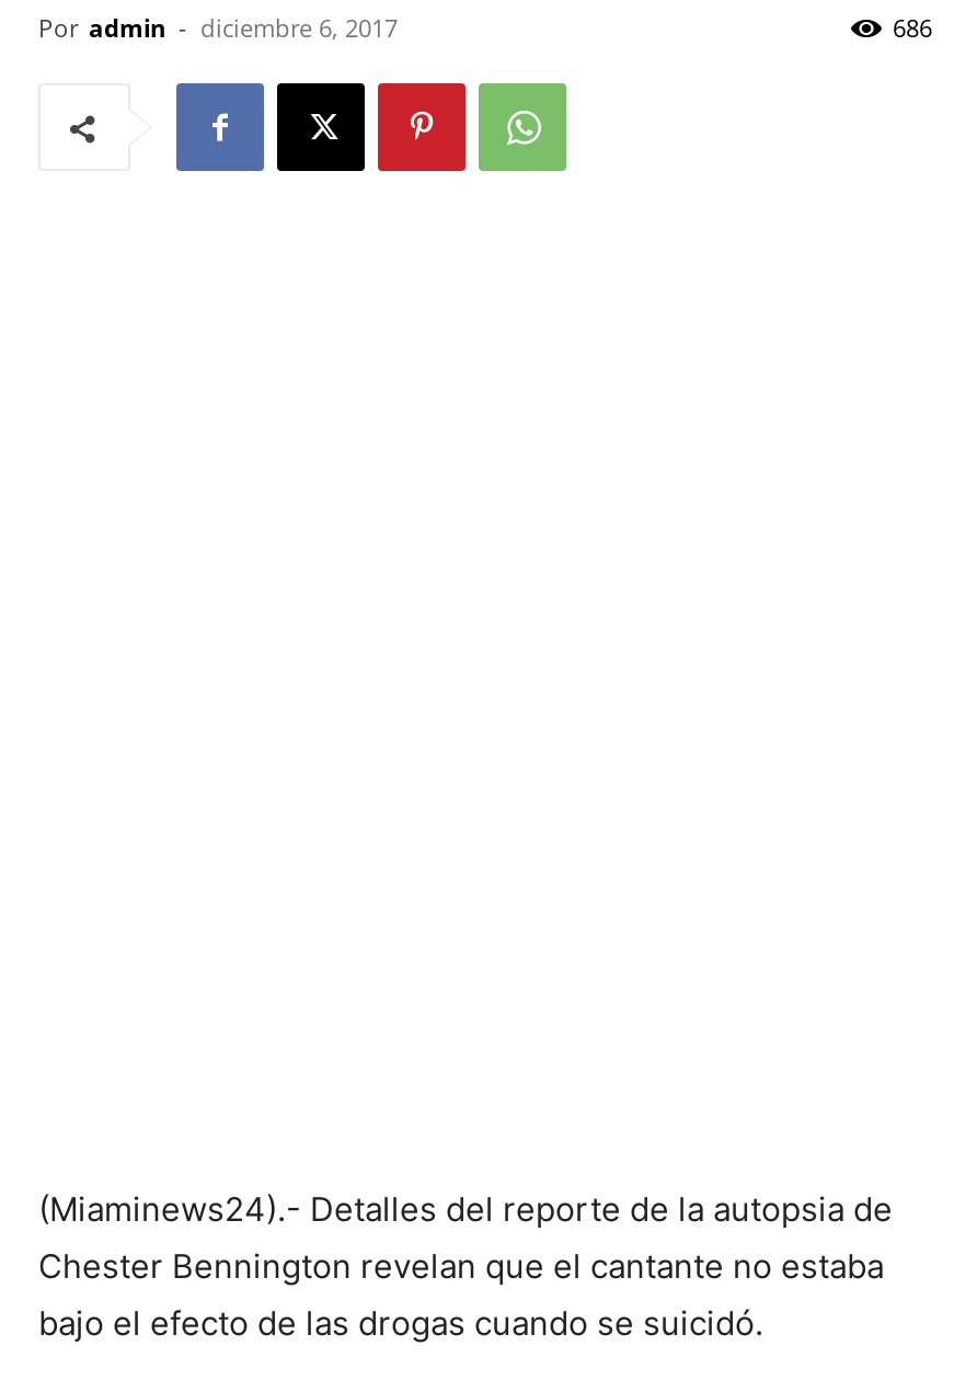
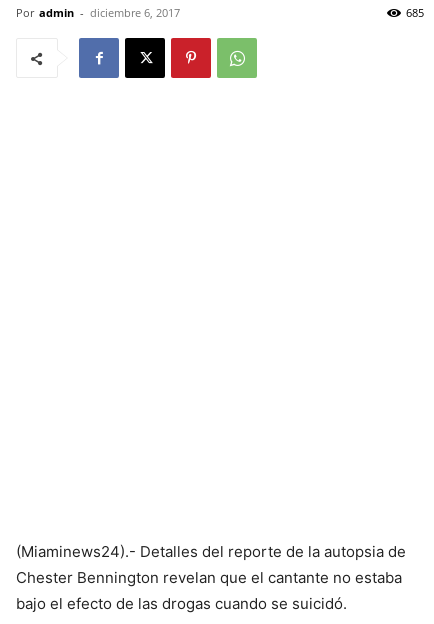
[893,11,932,44] 686 -> [406,5,424,20] 685

